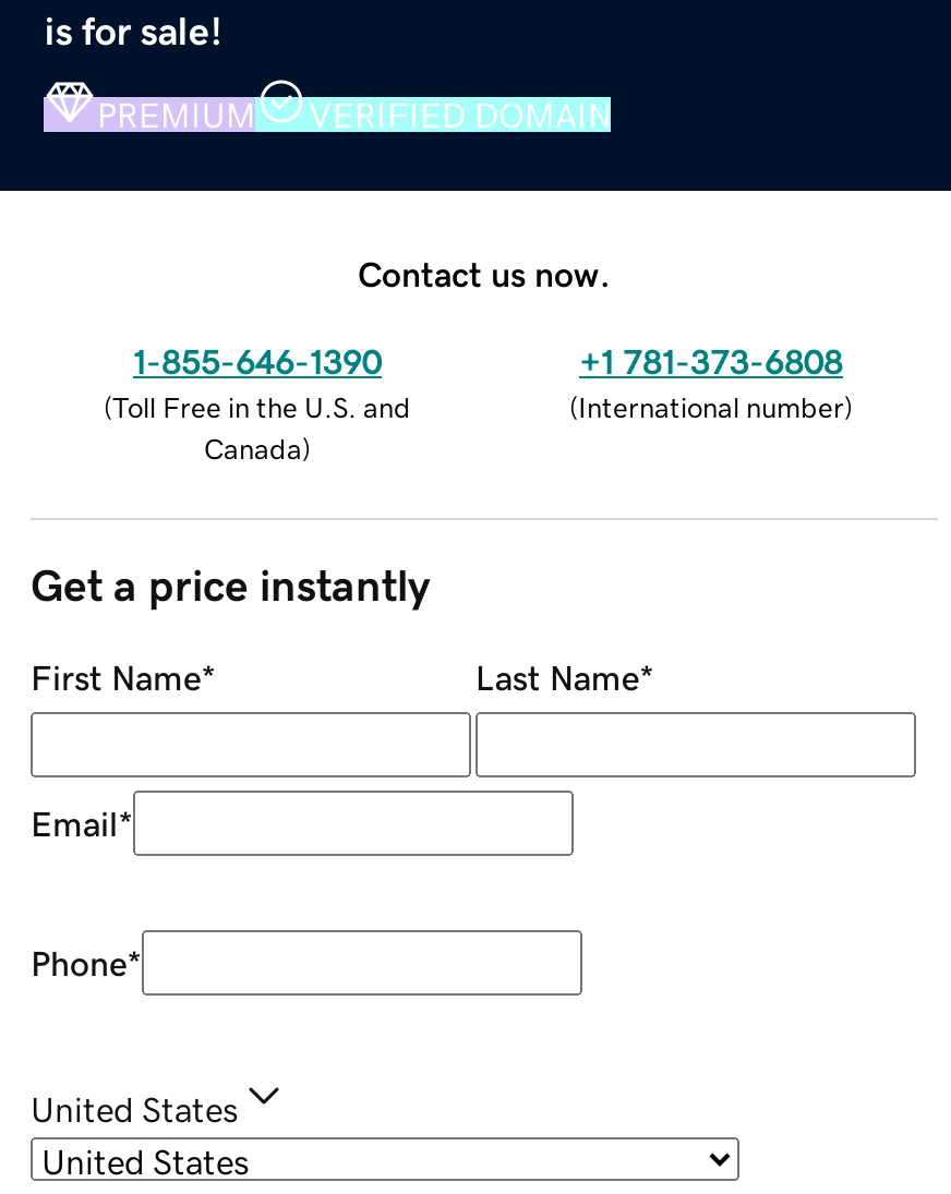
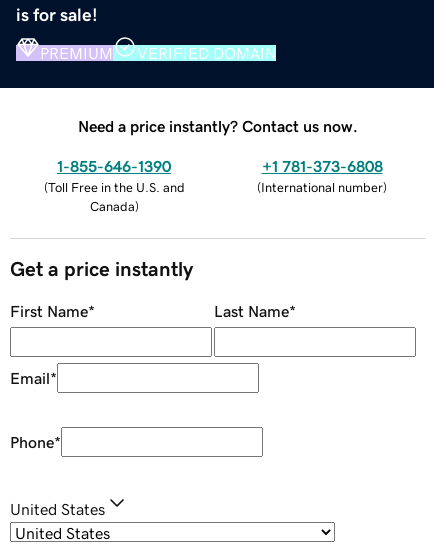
[358,255,611,290] Contact us now. -> [78,118,358,134] Need a price instantly? Contact us now.

